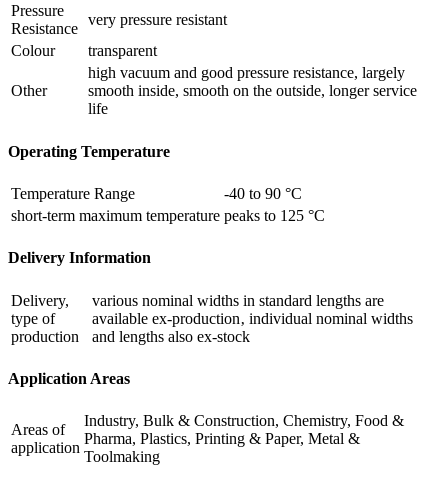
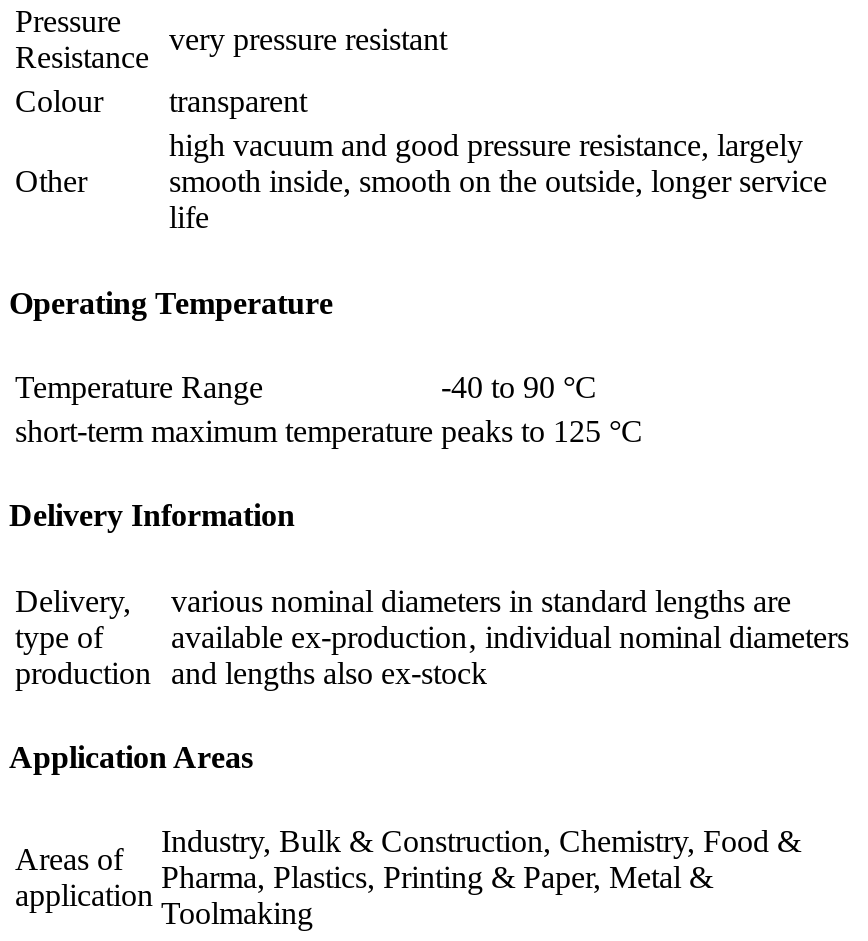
[92,291,384,308] various nominal widths in standard lengths are -> [171,583,791,617] various nominal diameters in standard lengths are
[92,309,413,326] available ex-production‚ individual nominal widths -> [171,619,849,653] available ex-production‚ individual nominal diameters

